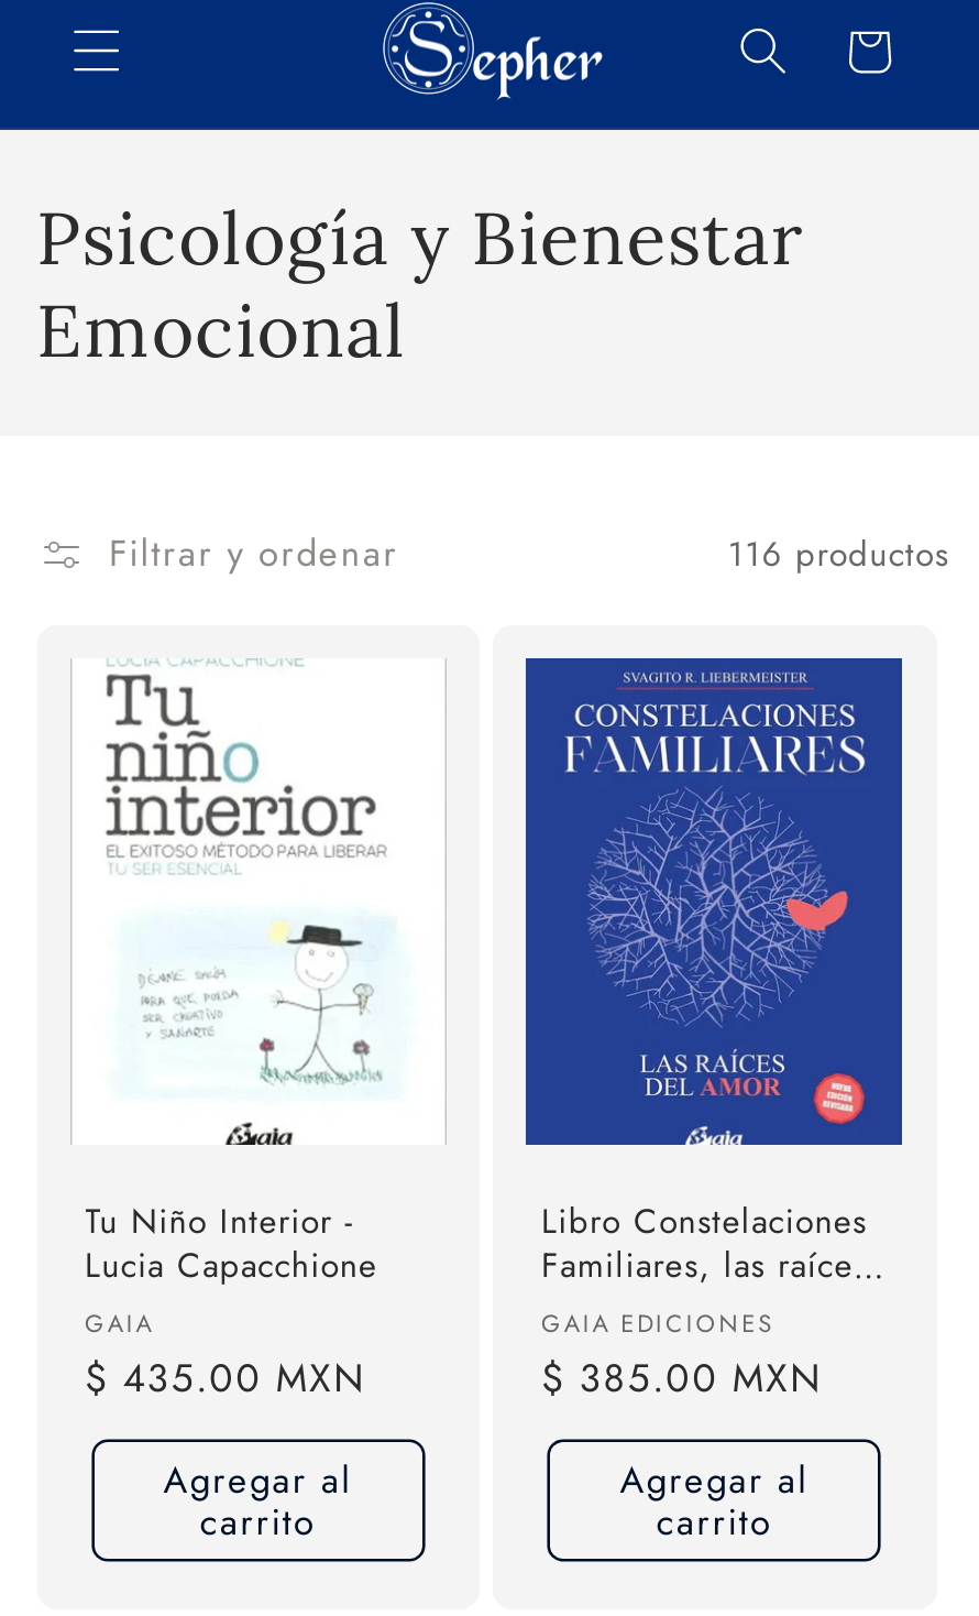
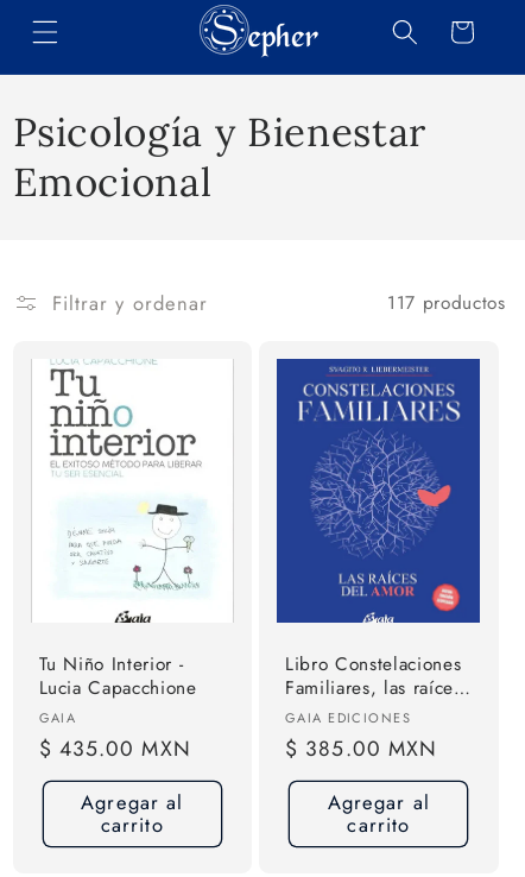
[728,530,949,579] 116 productos -> [387,290,505,316] 117 productos

